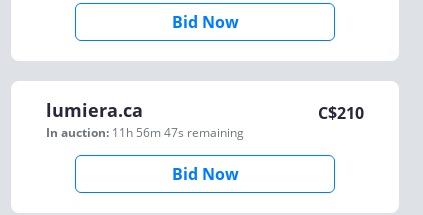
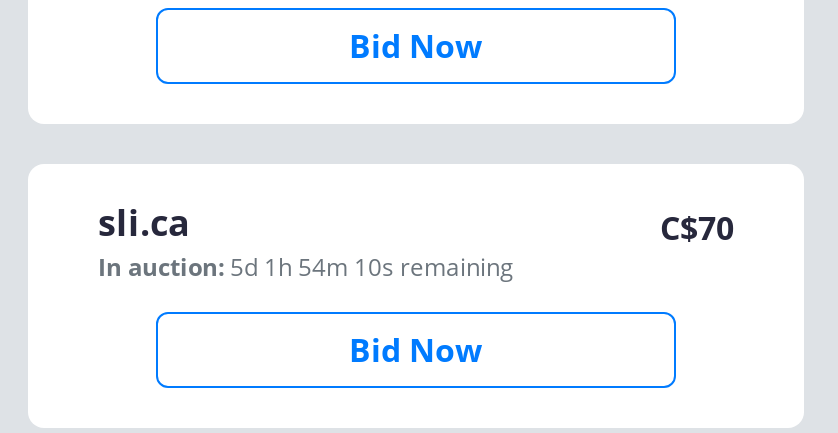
[46,98,244,141] lumiera.ca | In auction: 11h 56m 47s remaining -> [98,198,514,284] sli.ca | In auction: 5d 1h 54m 10s remaining
[318,102,364,124] C$210 -> [660,206,734,250] C$70

